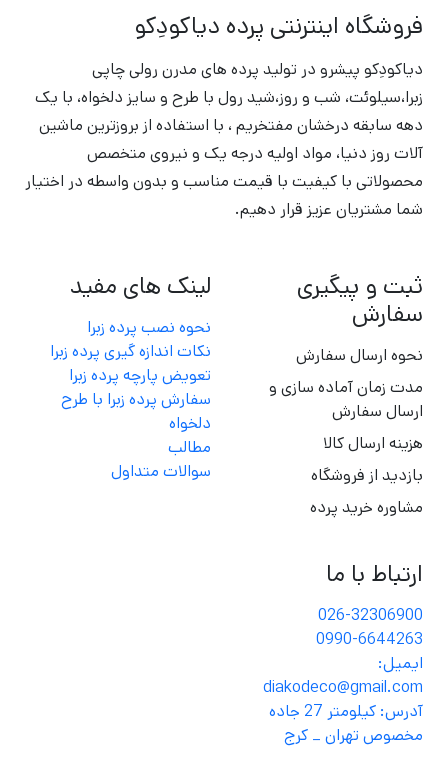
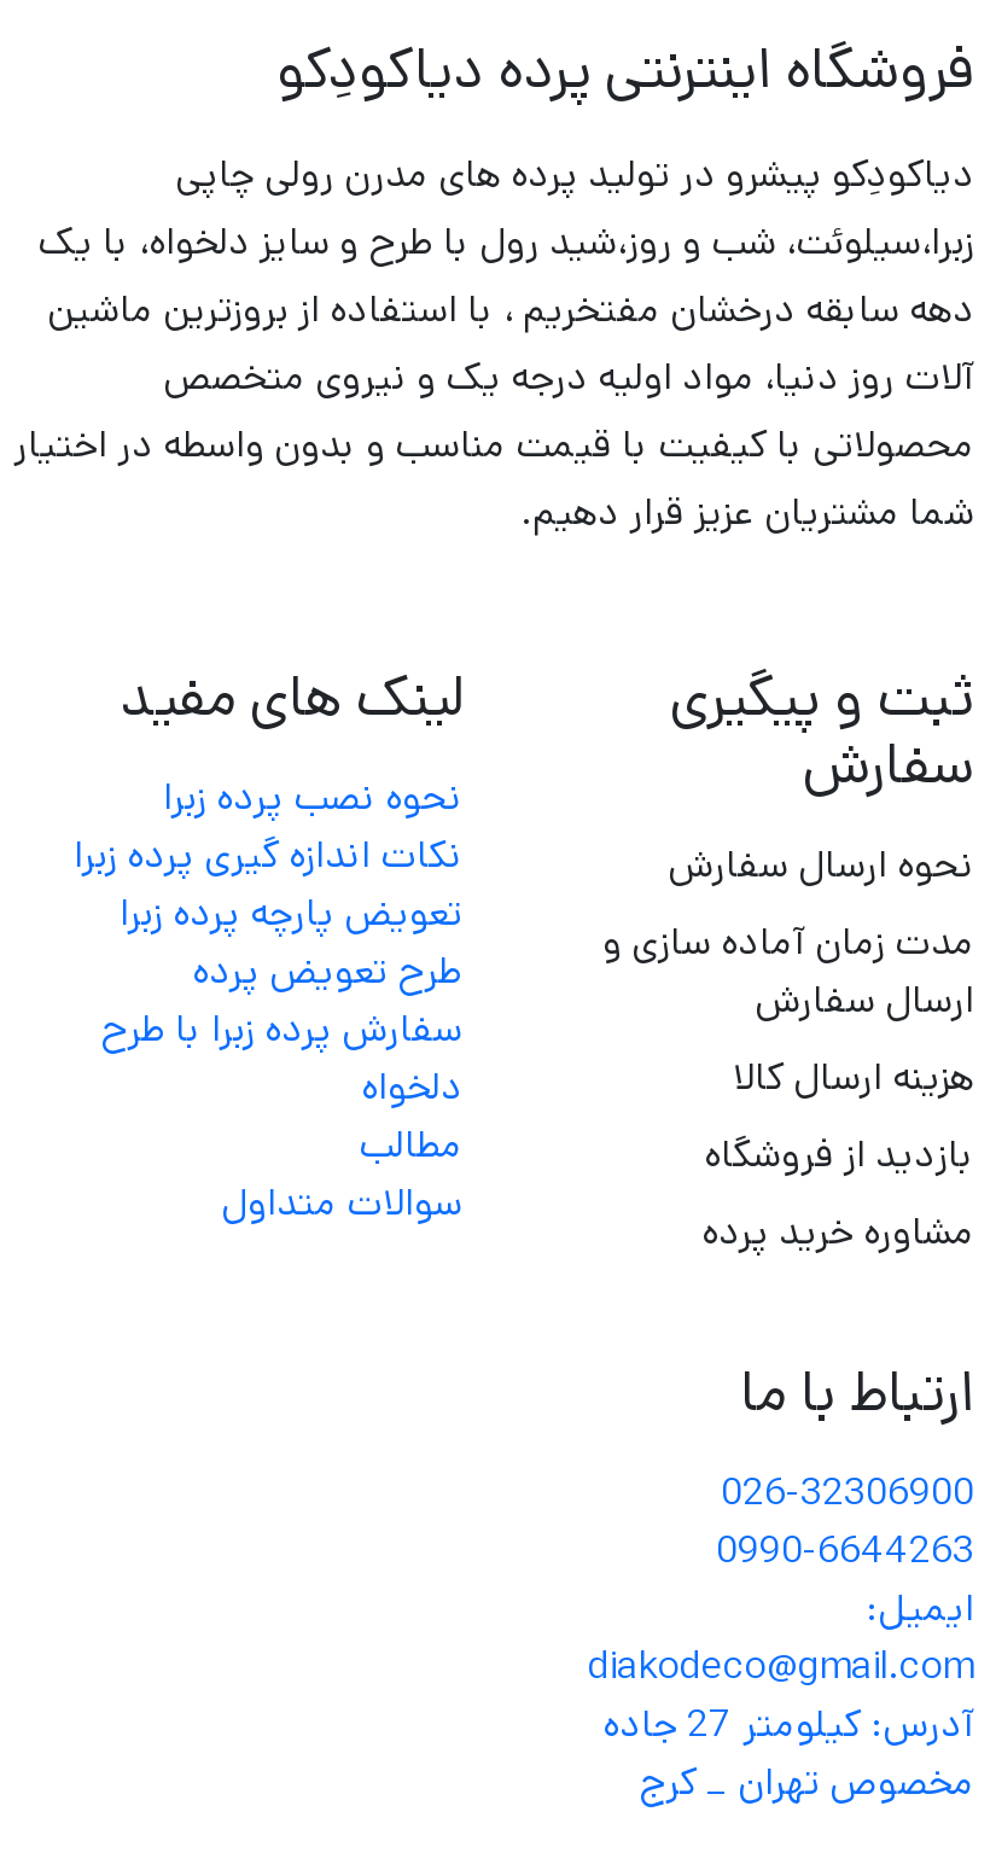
moved [61,388,211,483] -> [100,1003,462,1232]: سفارش پرده زبرا با طرح | دلخواه | مطالب | سوالات متداول
none -> [192,945,462,1000] طرح تعویض پرده

